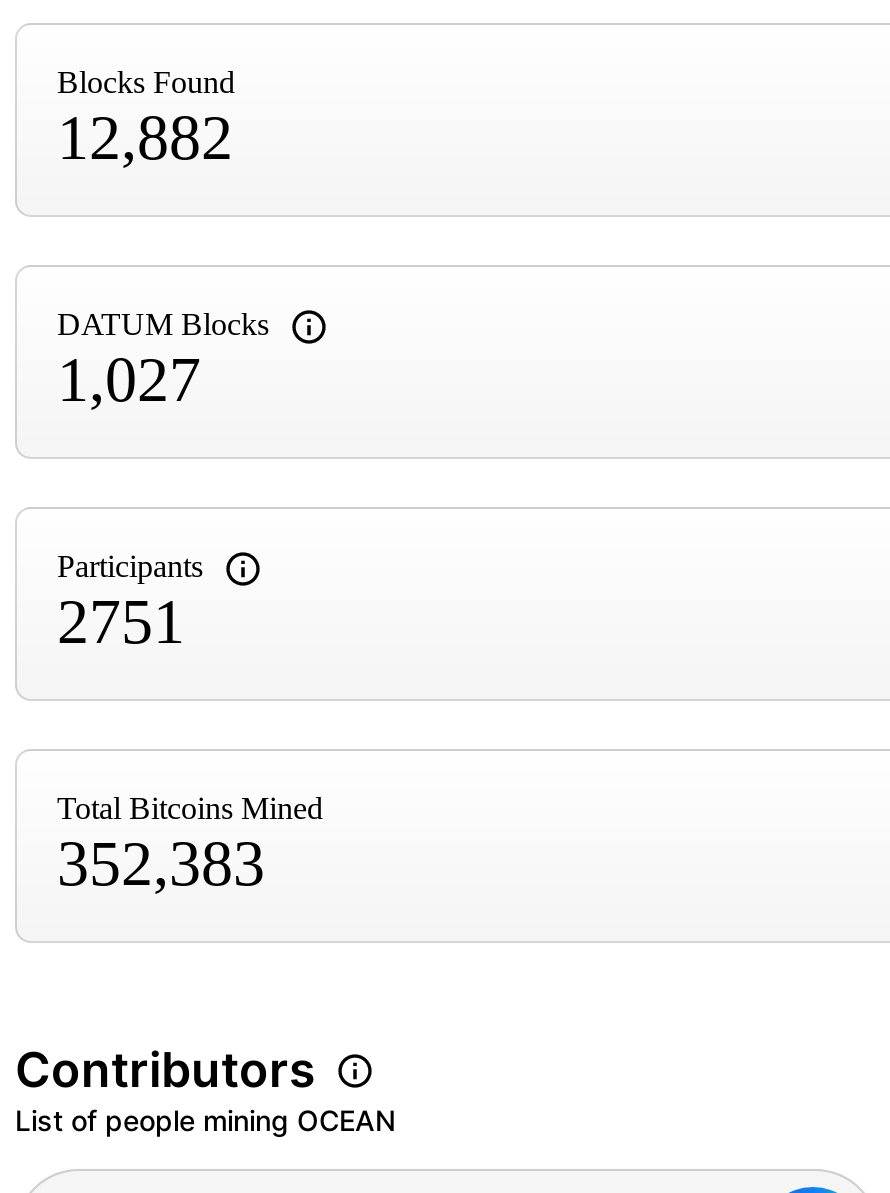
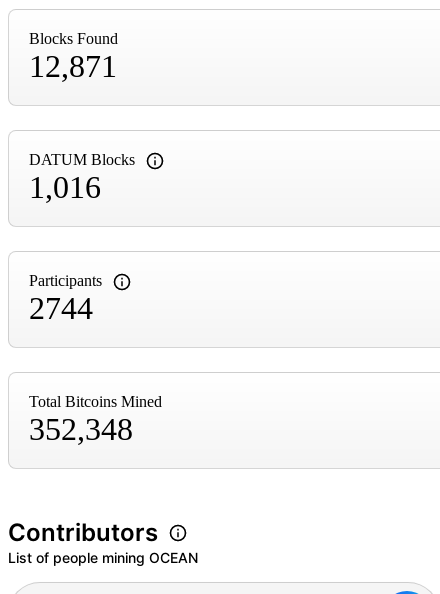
[57,101,233,173] 12,882 -> [29,48,117,84] 12,871
[57,343,201,415] 1,027 -> [29,169,101,205] 1,016
[57,585,185,657] 2751 -> [29,290,93,326] 2744
[57,827,265,899] 352,383 -> [29,411,133,447] 352,348

